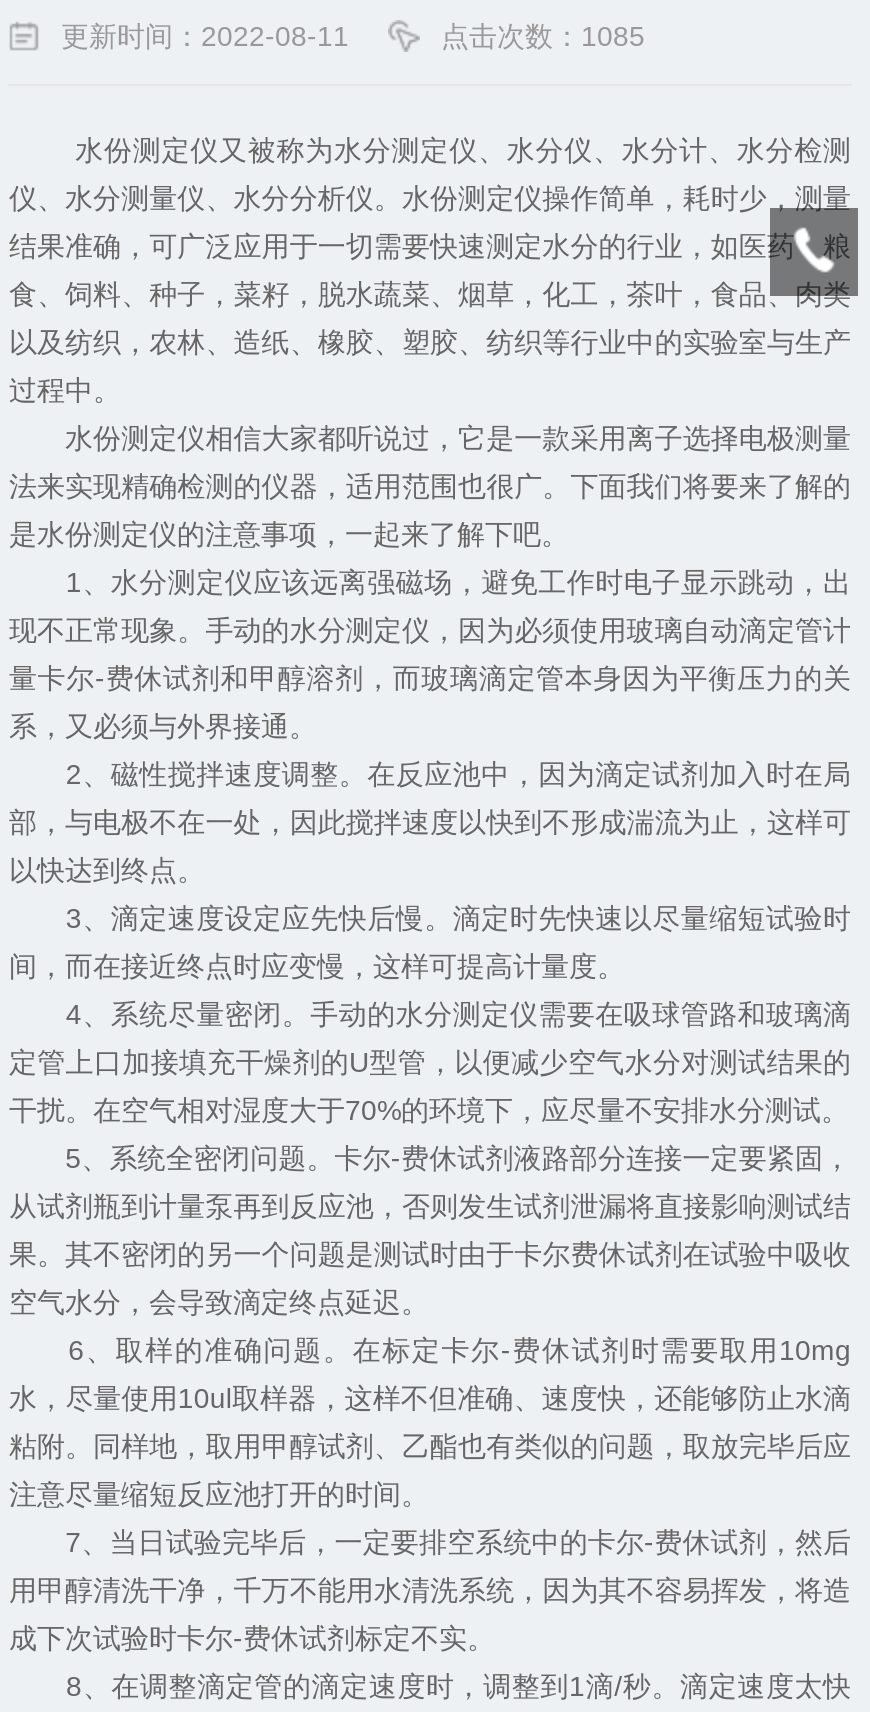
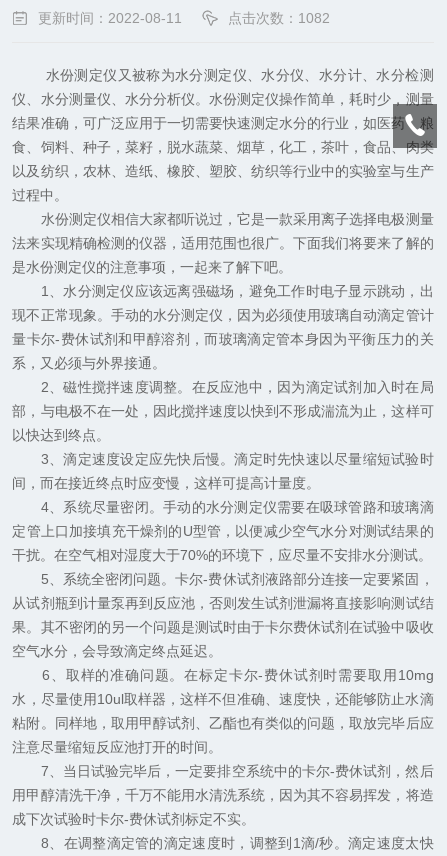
[441,20,645,52] 点击次数：1085 -> [228,10,330,26] 点击次数：1082

